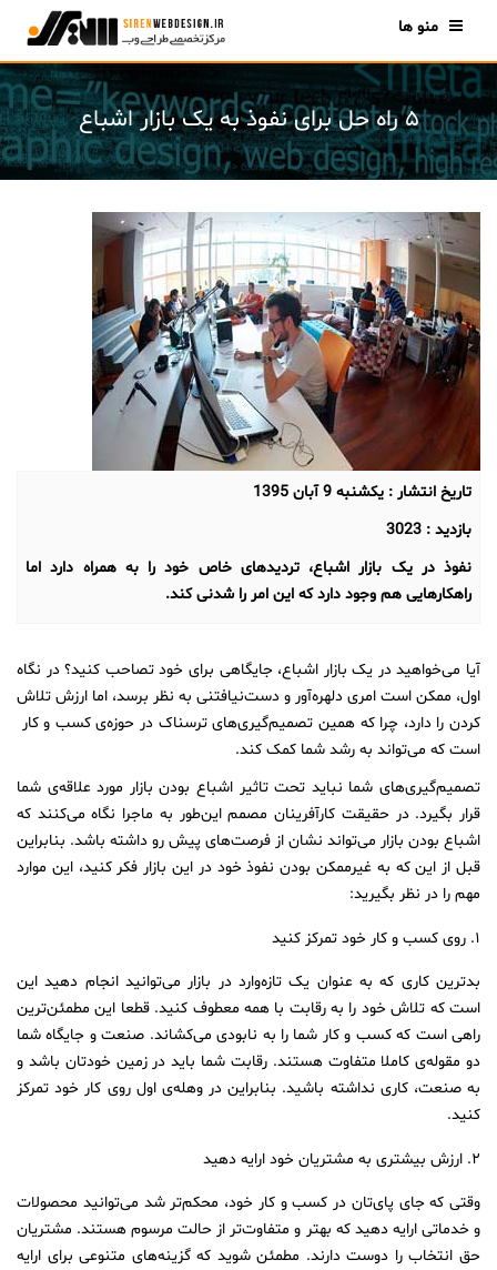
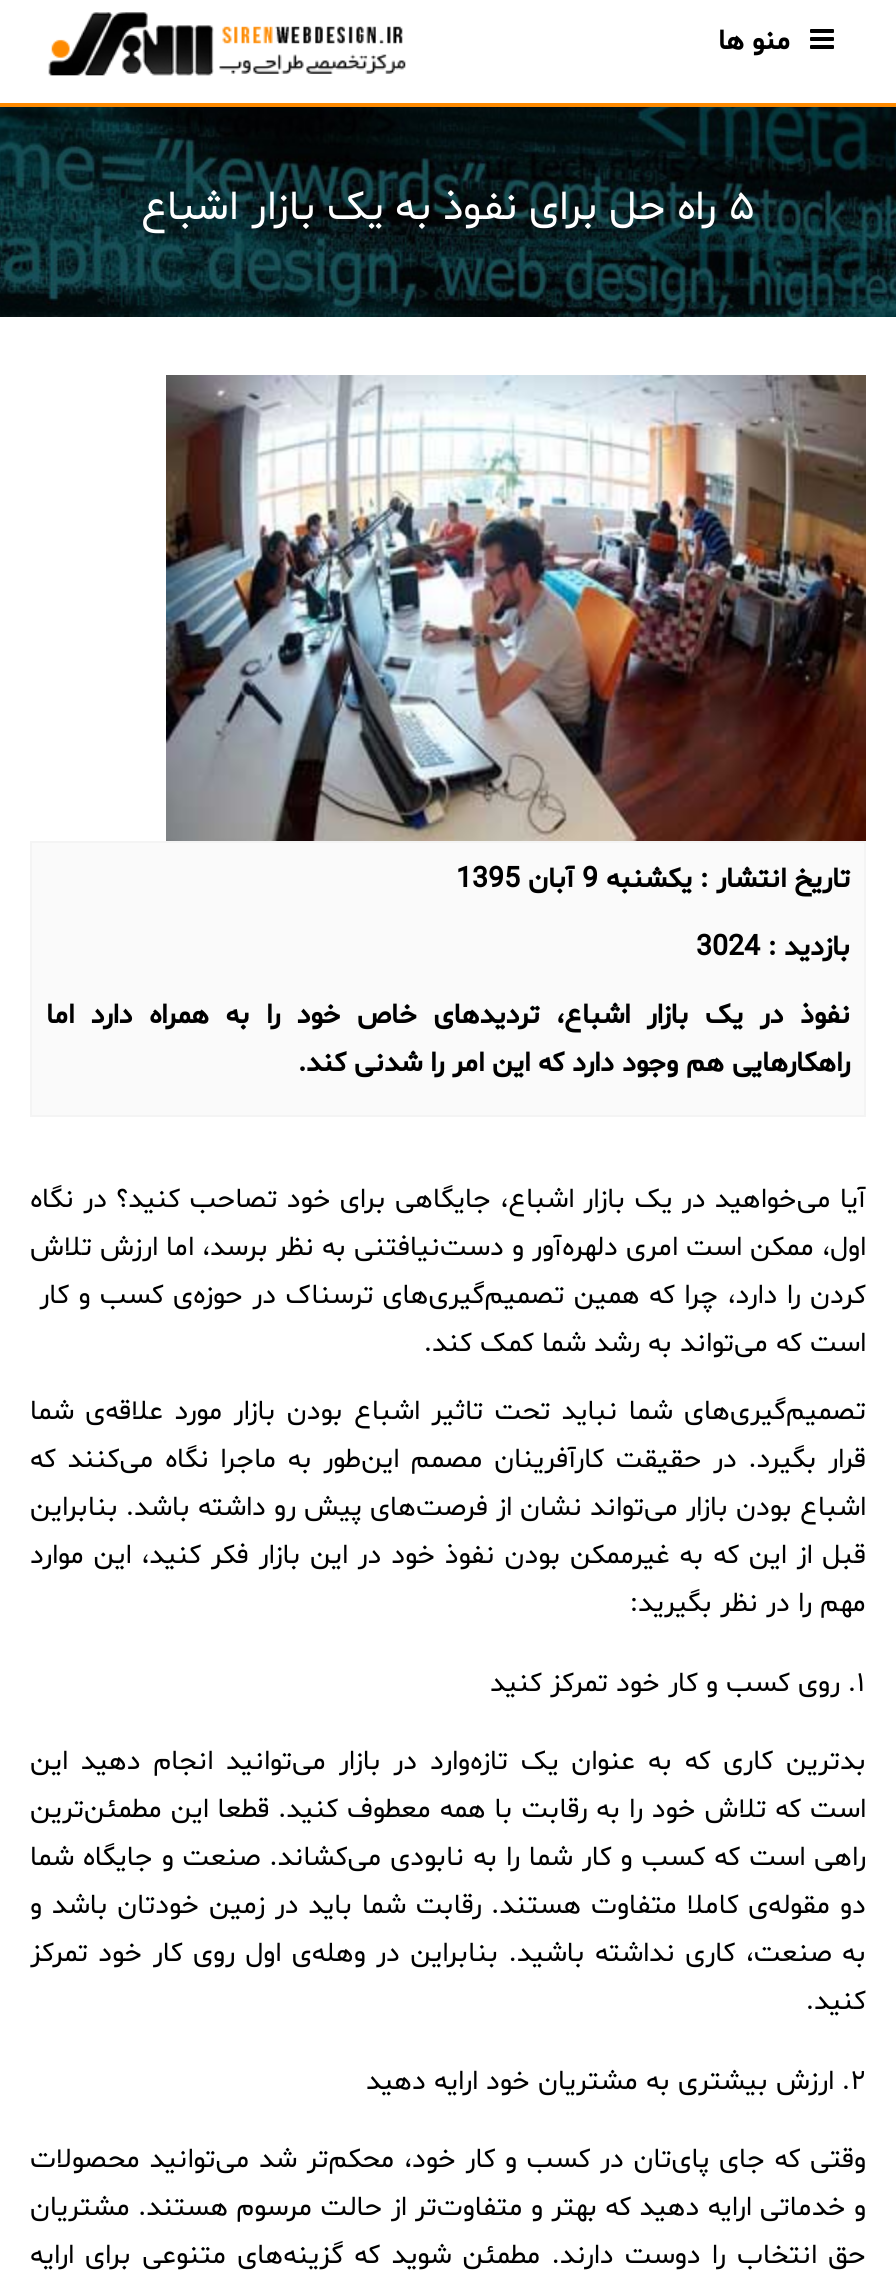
[386,520,471,541] بازدید : 3023 -> [696,929,850,967] بازدید : 3024

